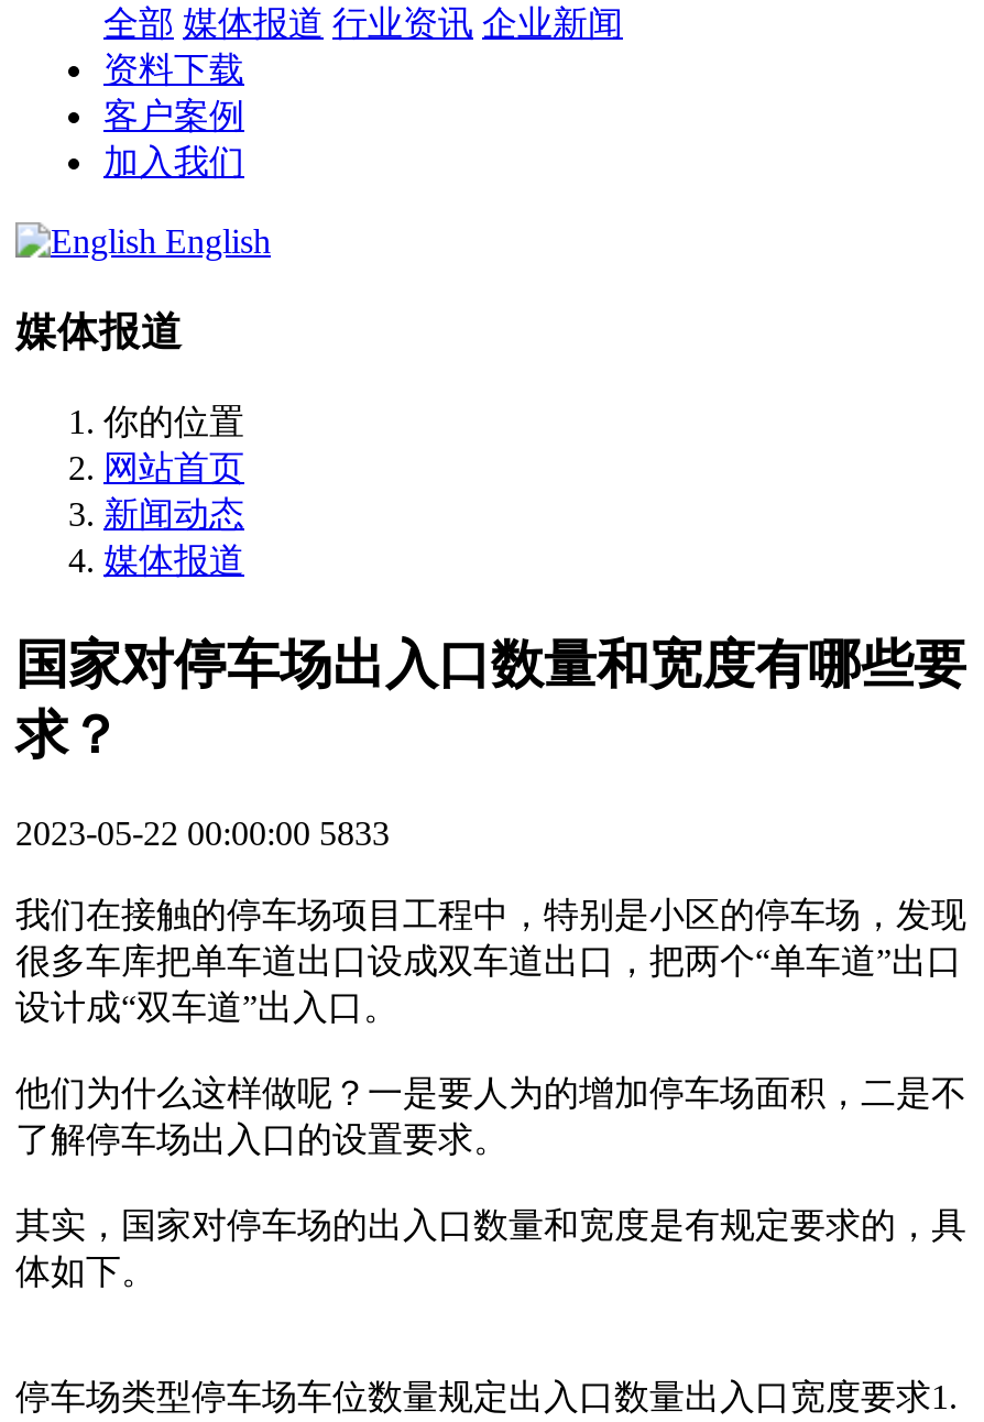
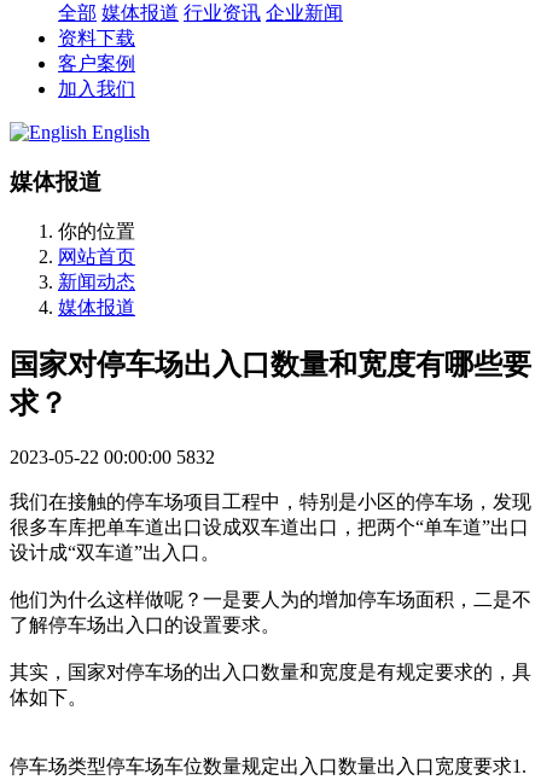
[15,815,390,852] 2023-05-22 00:00:00 5833 -> [10,447,215,468] 2023-05-22 00:00:00 5832

